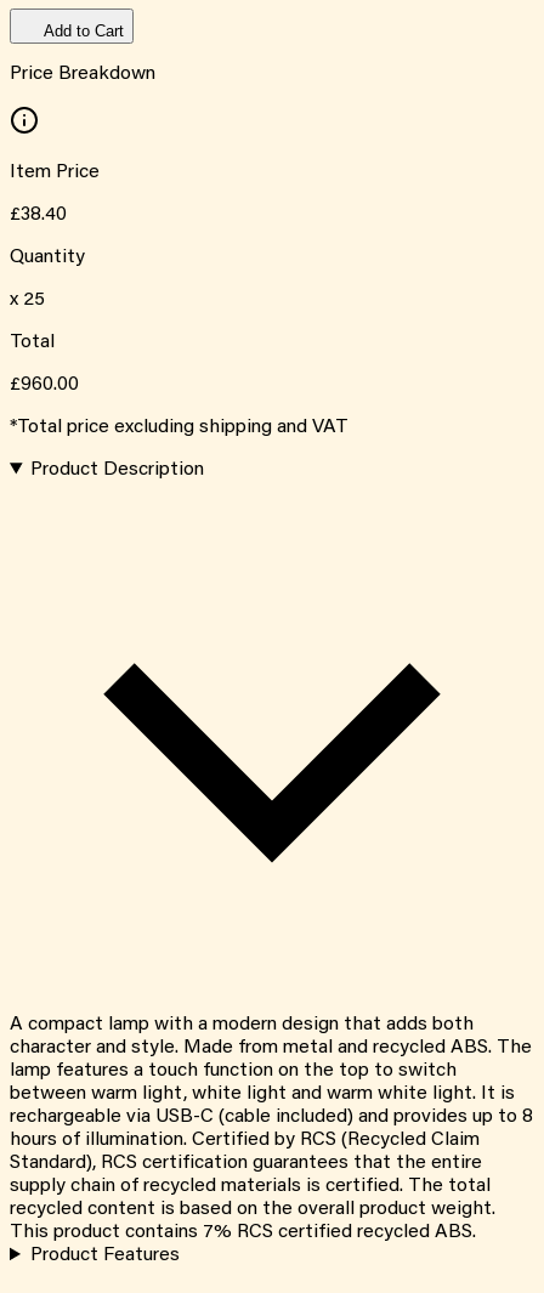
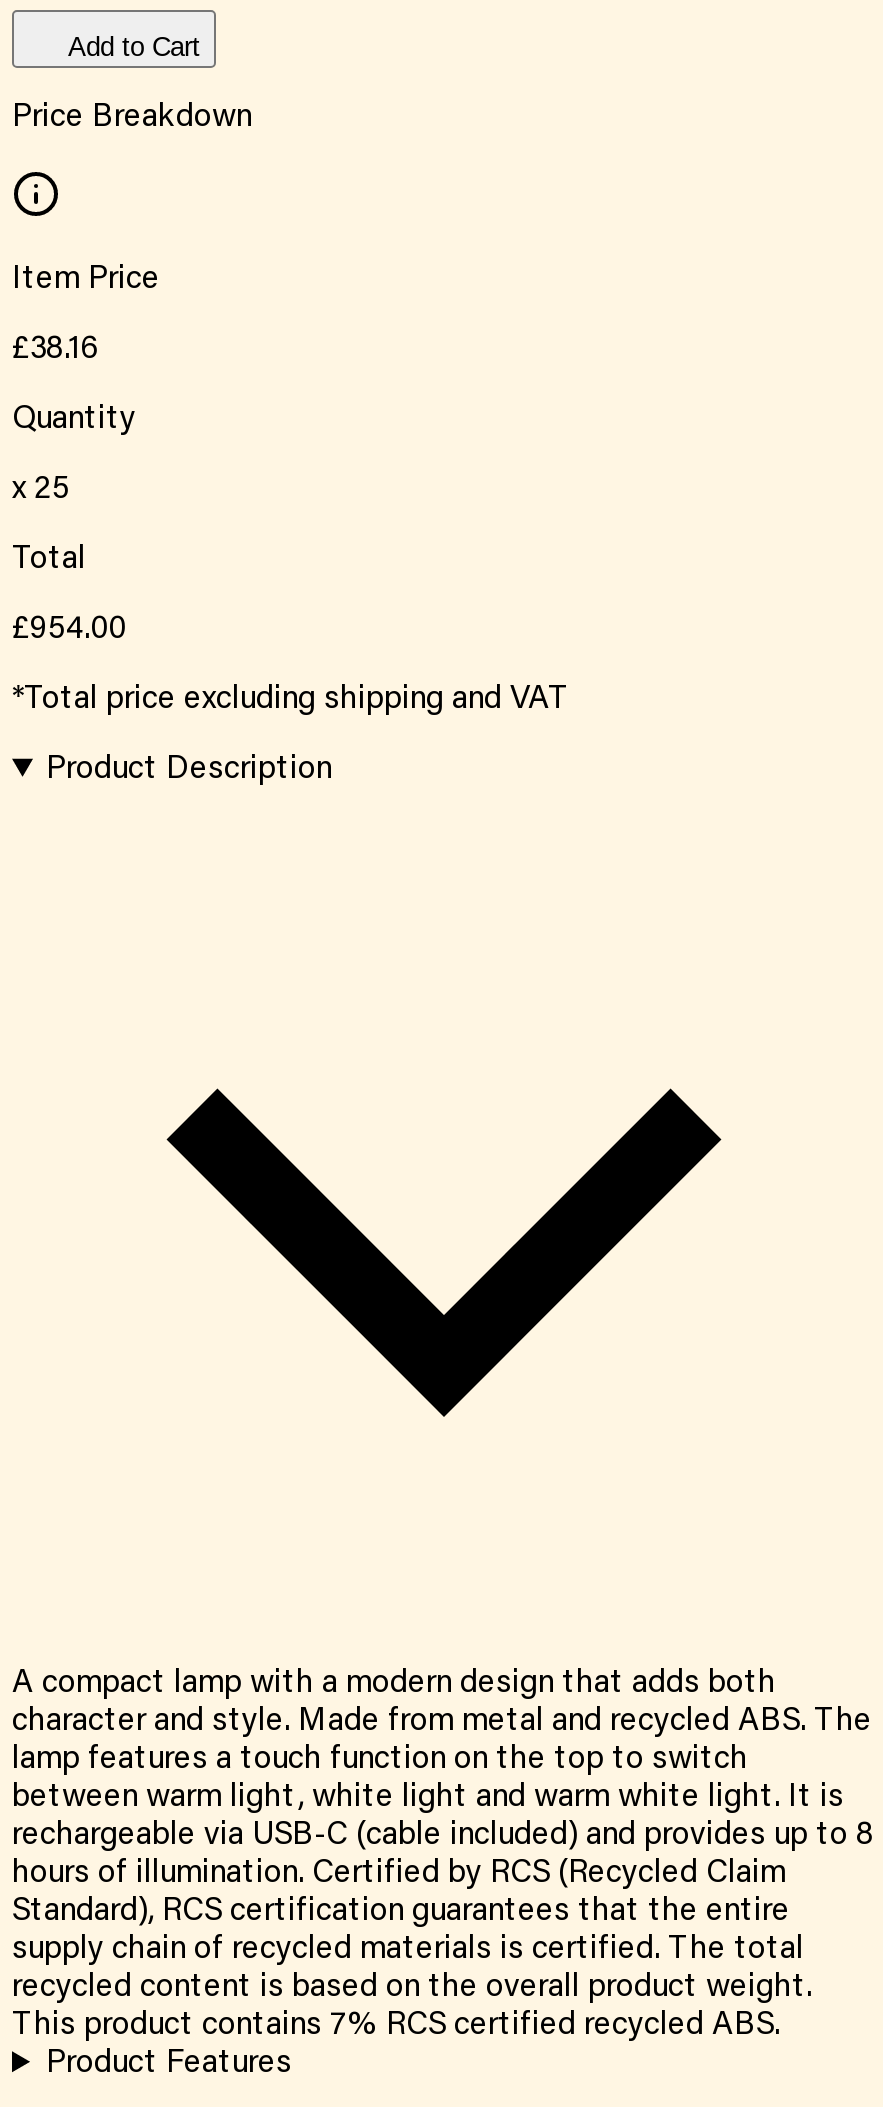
[10,205,67,225] £38.40 -> [12,334,98,366] £38.16
[10,375,79,395] £960.00 -> [12,614,126,646] £954.00

